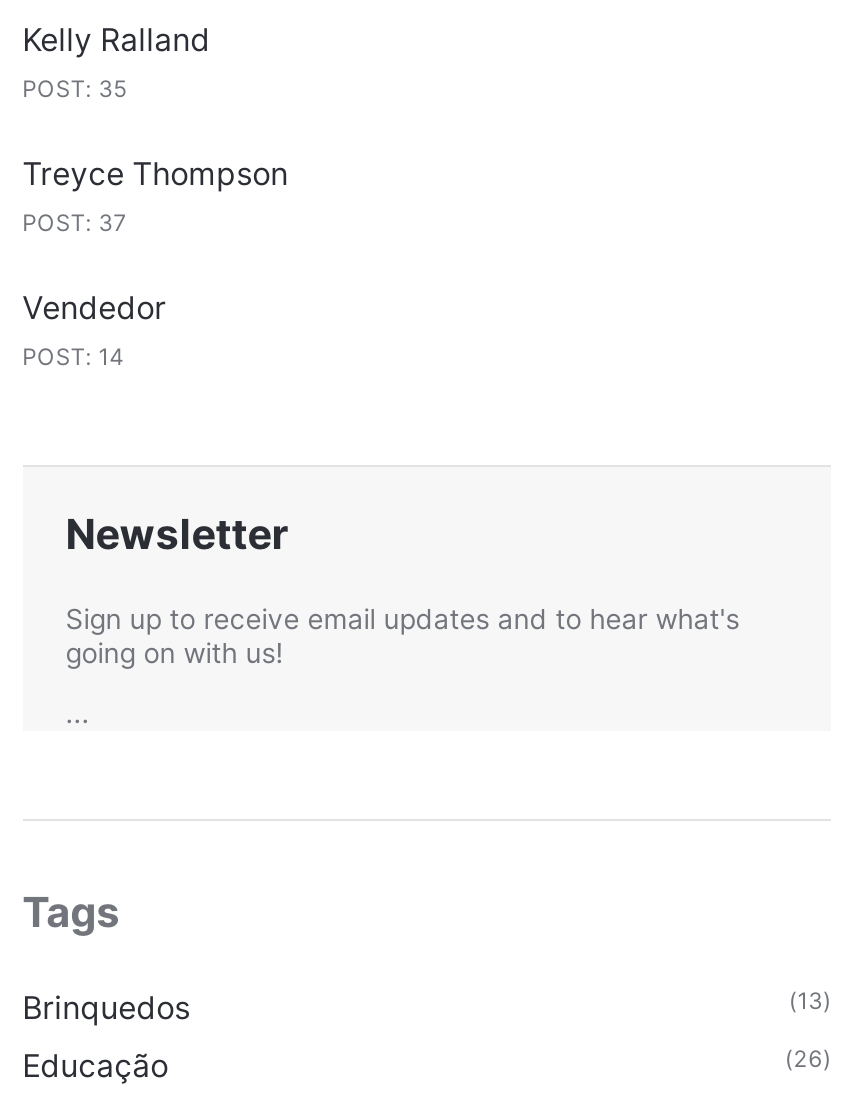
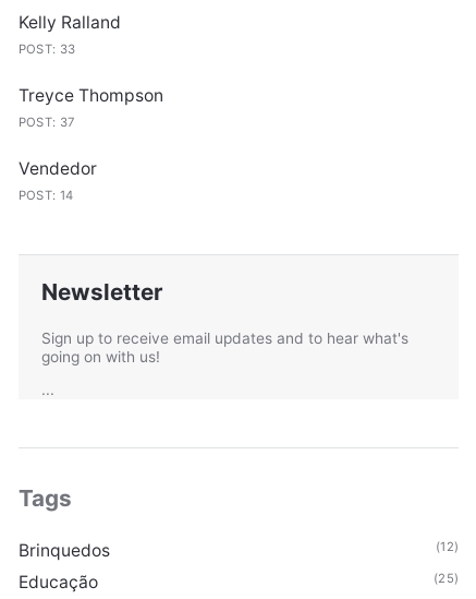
[22,76,128,104] POST: 35 -> [18,42,76,57] POST: 33
[789,987,832,1015] (13) -> [436,539,459,554] (12)
[785,1046,832,1074] (26) -> [433,571,459,586] (25)

